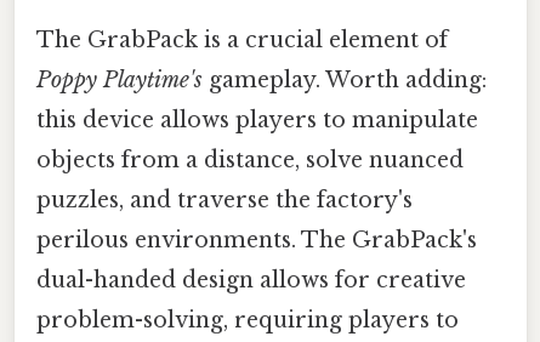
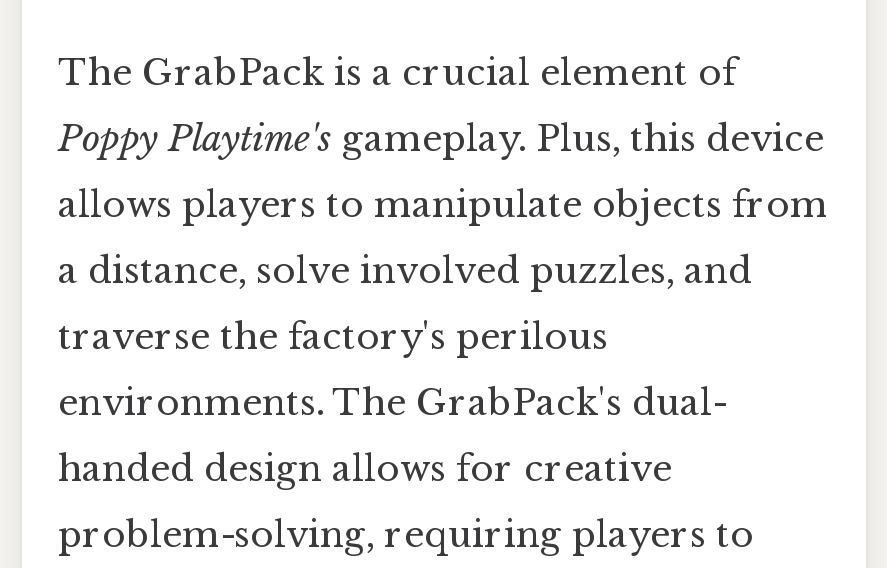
[36,67,487,94] Poppy Playtime's gameplay. Worth adding: -> [58,117,824,161] Poppy Playtime's gameplay. Plus, this device
[36,107,478,134] this device allows players to manipulate -> [58,183,828,227] allows players to manipulate objects from
[36,147,464,174] objects from a distance, solve nuanced -> [58,249,752,293] a distance, solve involved puzzles, and
[36,187,413,214] puzzles, and traverse the factory's -> [58,315,608,359] traverse the factory's perilous
[36,227,477,254] perilous environments. The GrabPack's -> [58,381,726,425] environments. The GrabPack's dual-
[36,267,466,294] dual-handed design allows for creative -> [58,447,672,491] handed design allows for creative

